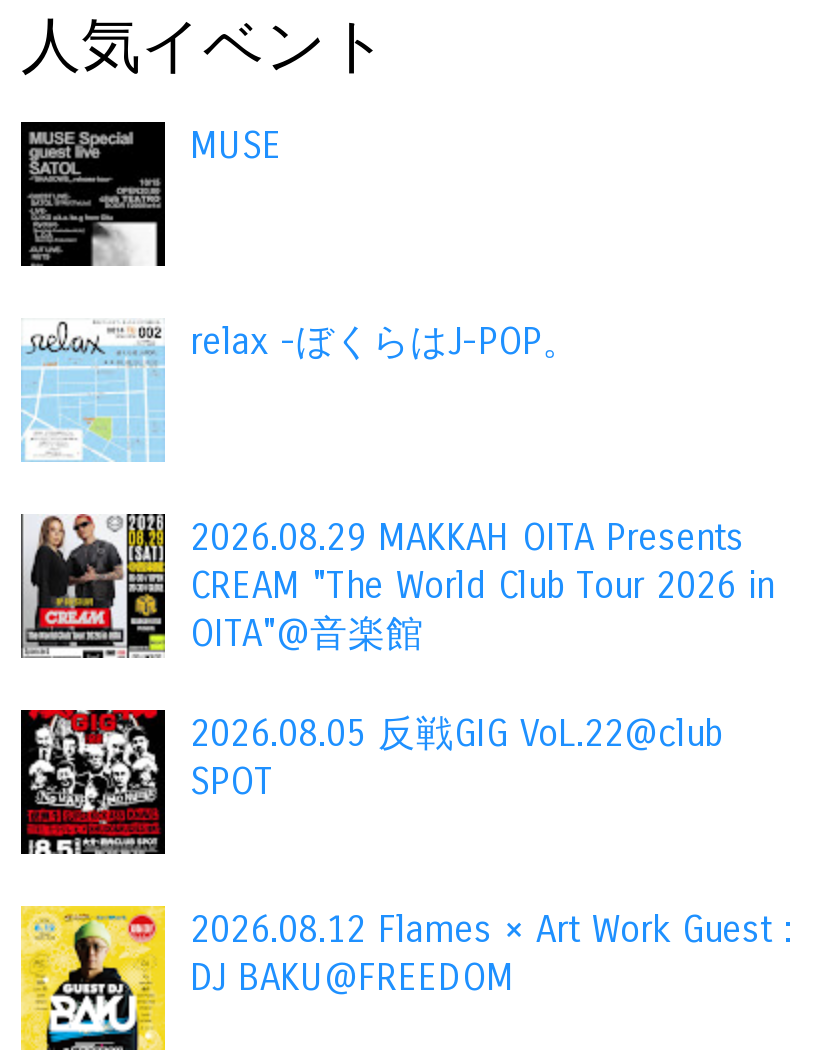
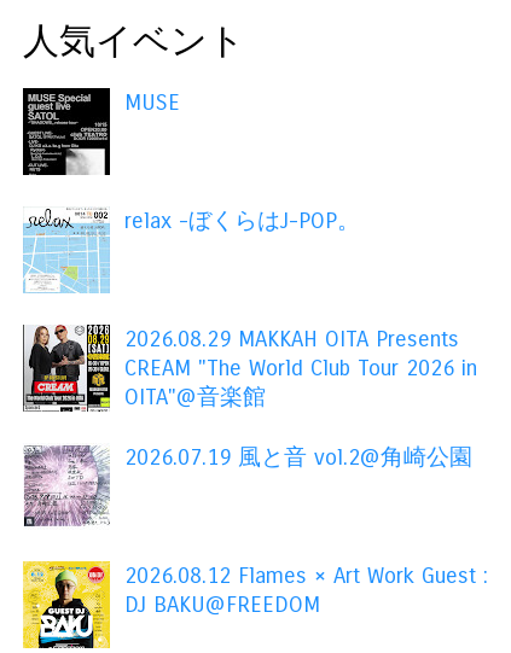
[19,707,722,857] [image] | 2026.08.05 反戦GIG VoL.22@club | SPOT -> [23,442,473,530] [image] | 2026.07.19 風と音 vol.2@角崎公園

